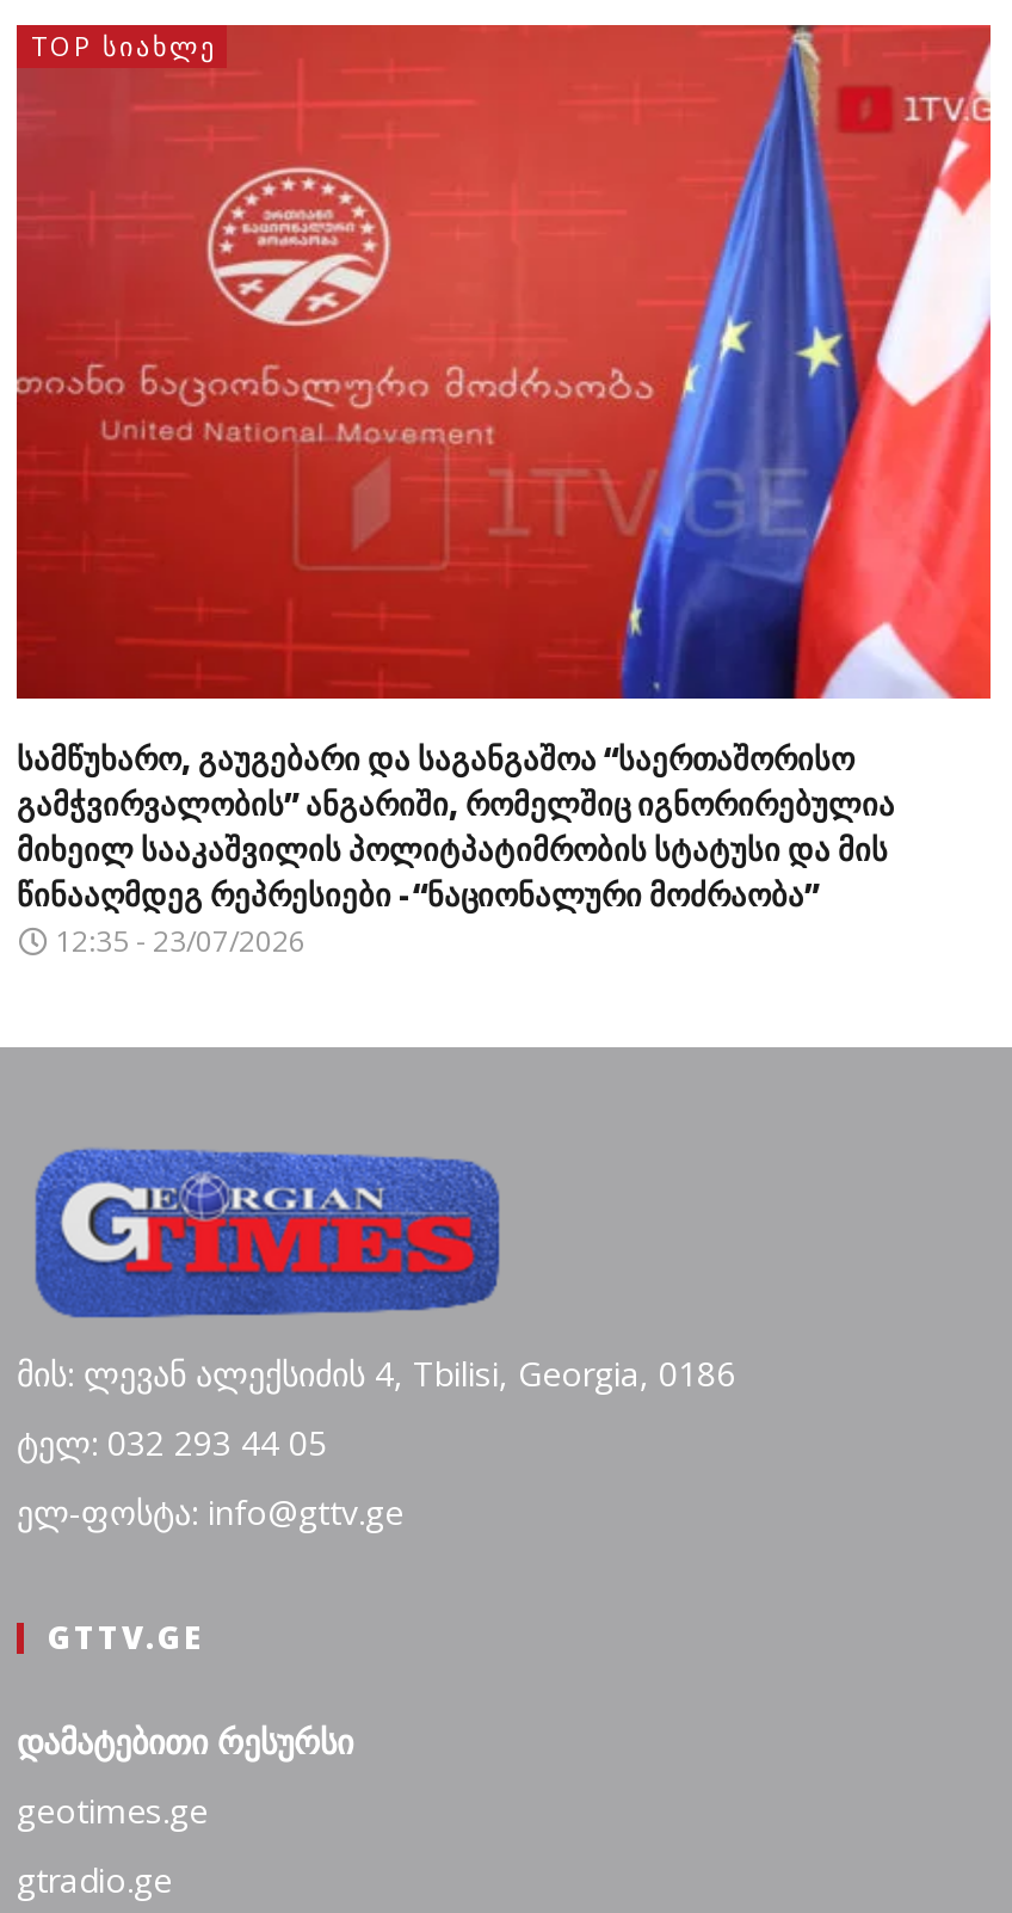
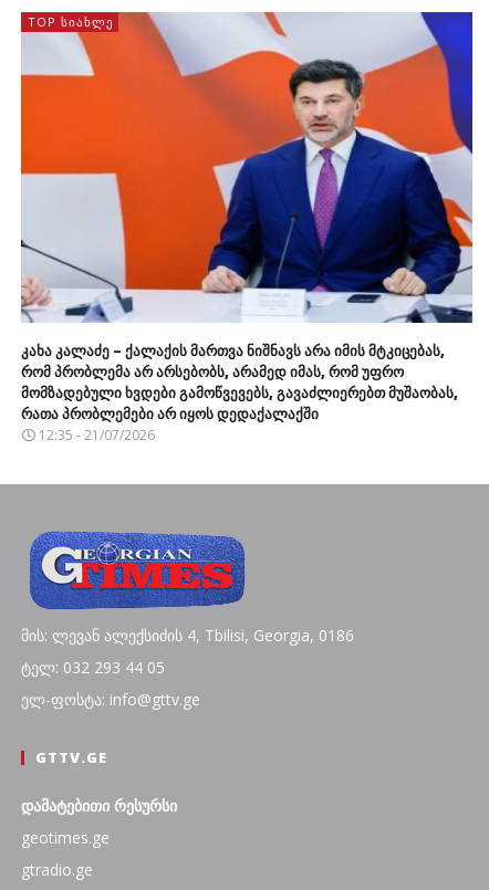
[14,23,993,960] [image] | სამწუხარო, გაუგებარი და საგანგაშოა “საერთაშორისო | გამჭვირვალობის” ანგარიში, რომელშიც იგნორირებულია | მიხეილ სააკაშვილის პოლიტპატიმრობის სტატუსი და მის | წინააღმდეგ რეპრესიები -“ნაციონალური მოძრაობა” | 12:35 - 23/07/2026 -> [20,11,474,445] [image] | კახა კალაძე – ქალაქის მართვა ნიშნავს არა იმის მტკიცებას, | რომ პრობლემა არ არსებობს, არამედ იმას, რომ უფრო | მომზადებული ხვდები გამოწვევებს, გავაძლიერებთ მუშაობას, | რათა პრობლემები არ იყოს დედაქალაქში | 12:35 - 21/07/2026

